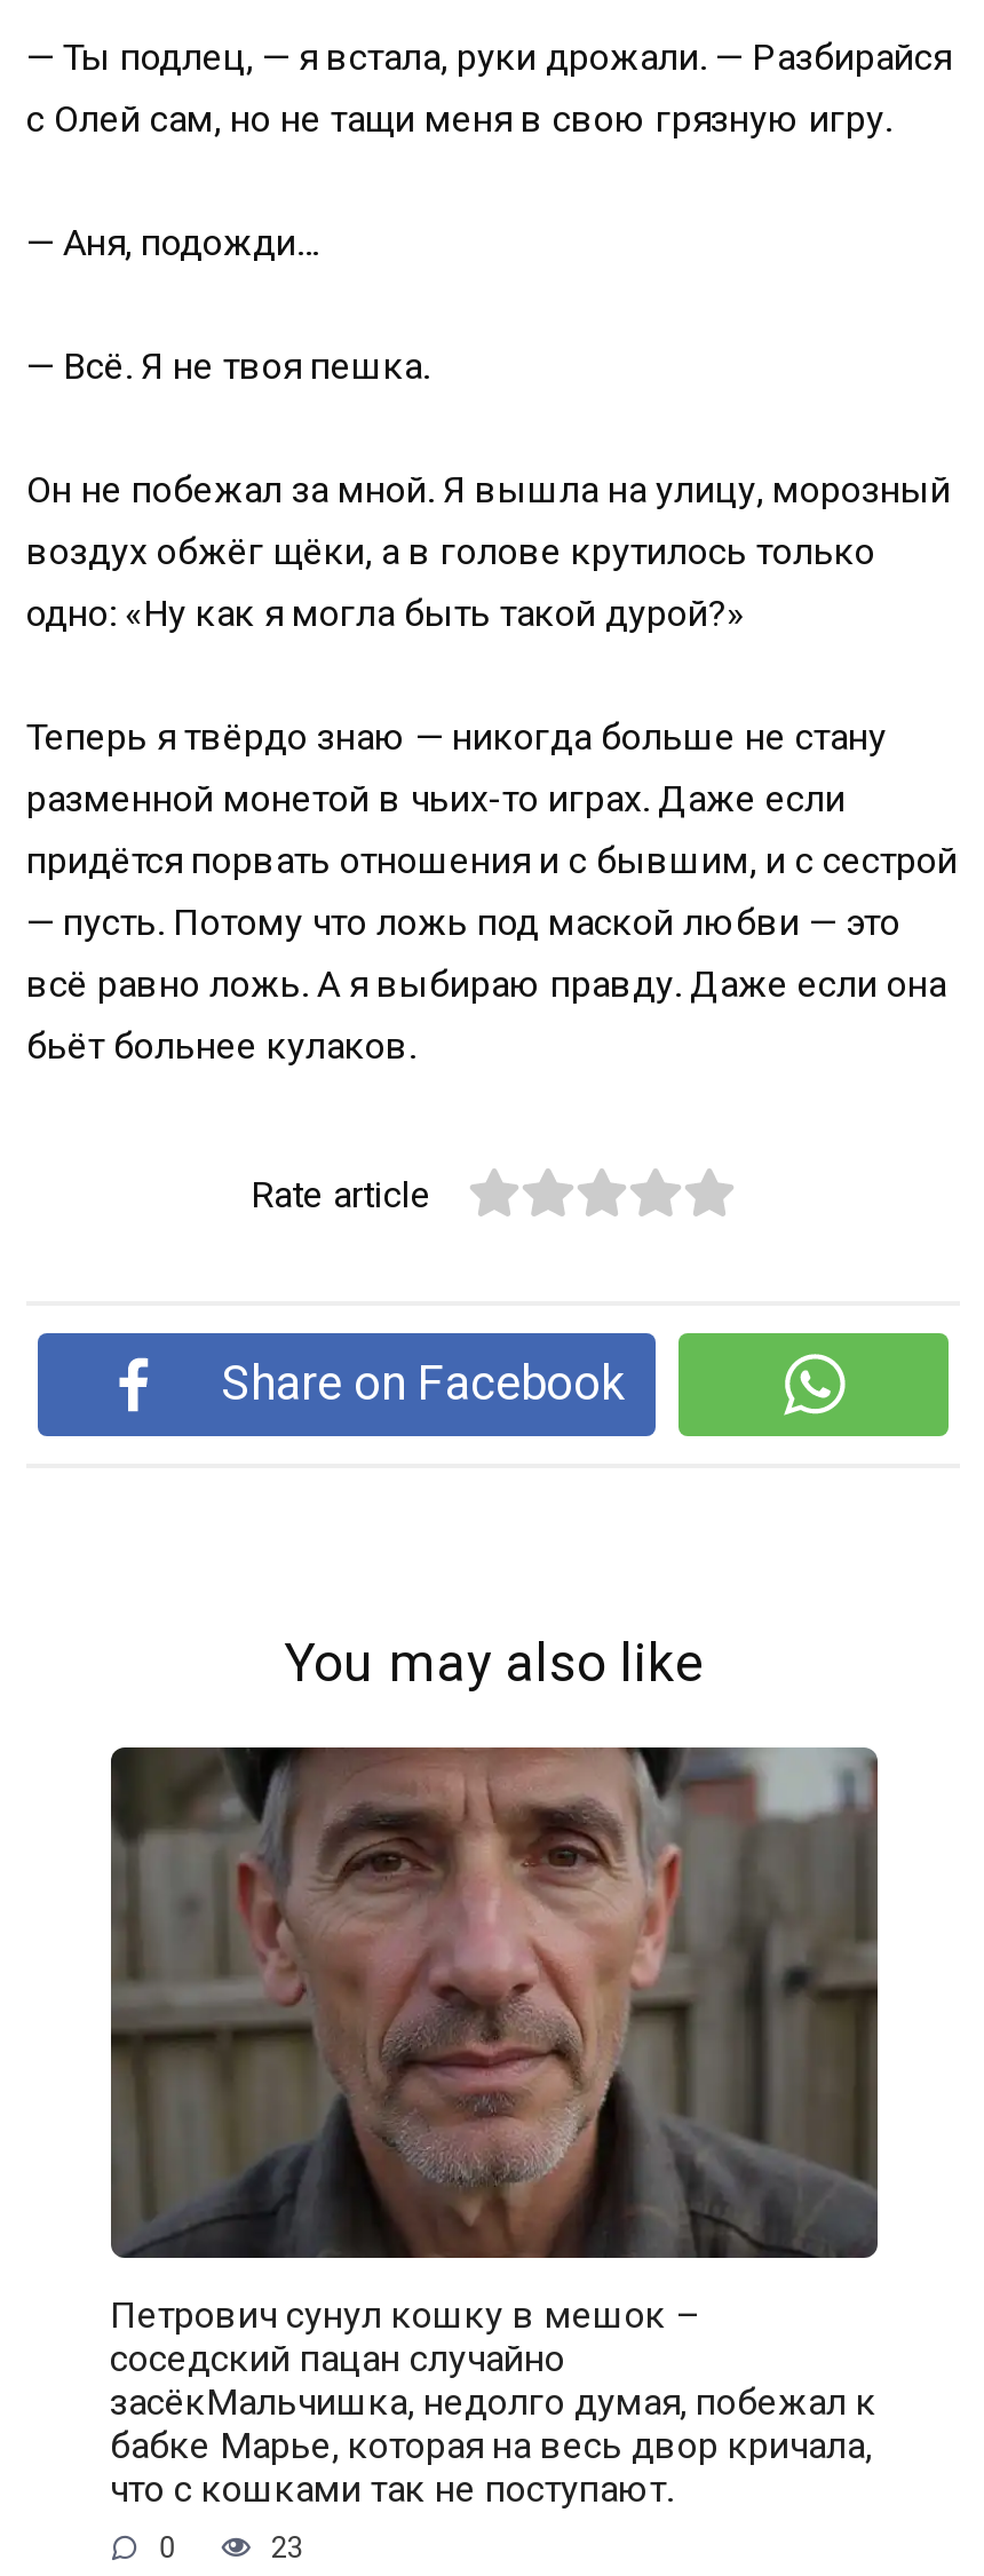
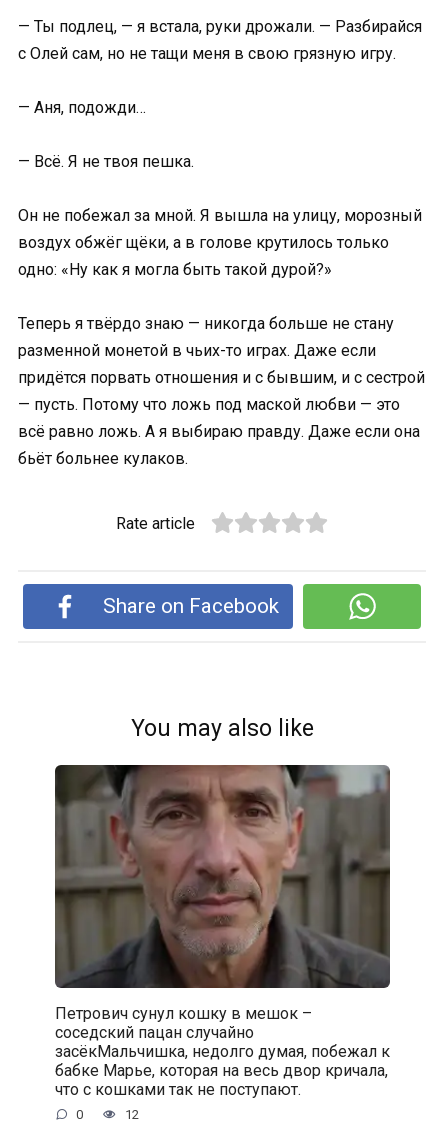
[271,2531,303,2565] 23 -> [125,1107,139,1122] 12

